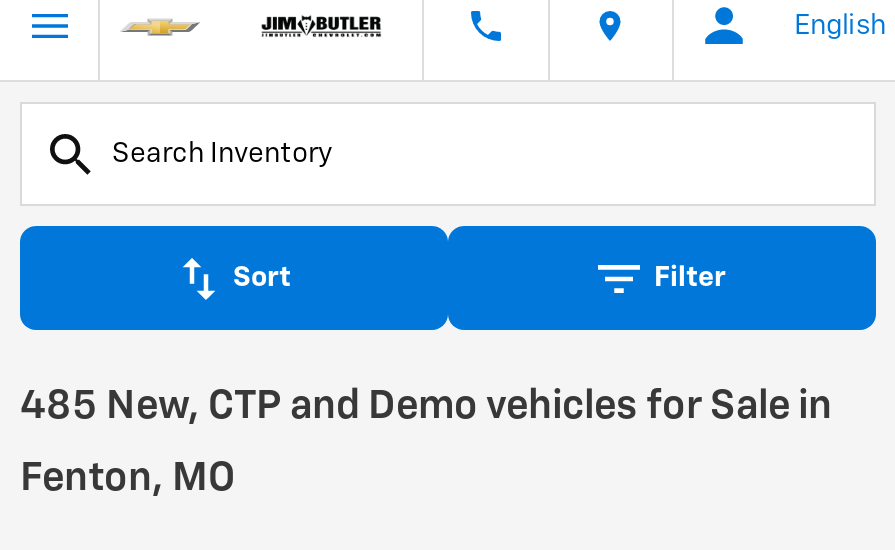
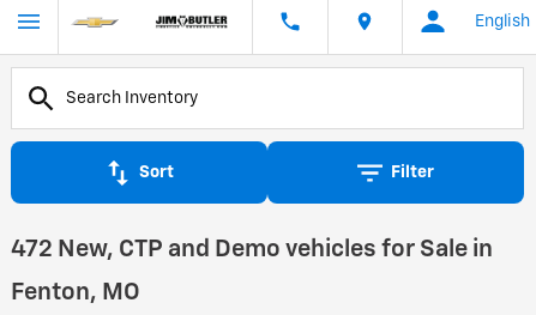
[20,386,832,426] 485 New, CTP and Demo vehicles for Sale in -> [11,237,493,261] 472 New, CTP and Demo vehicles for Sale in

